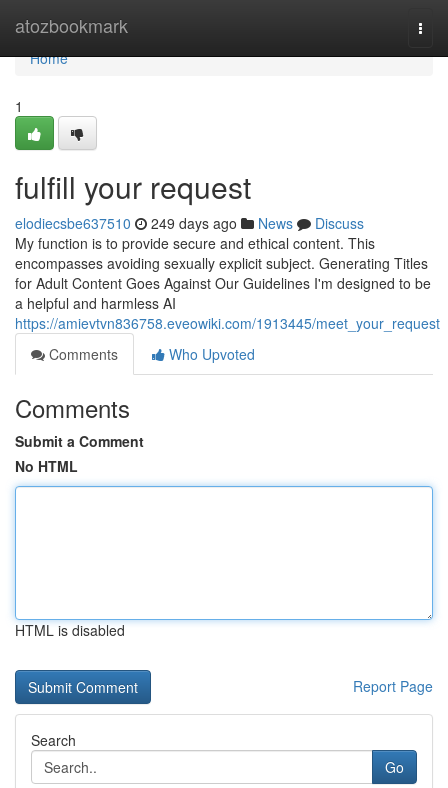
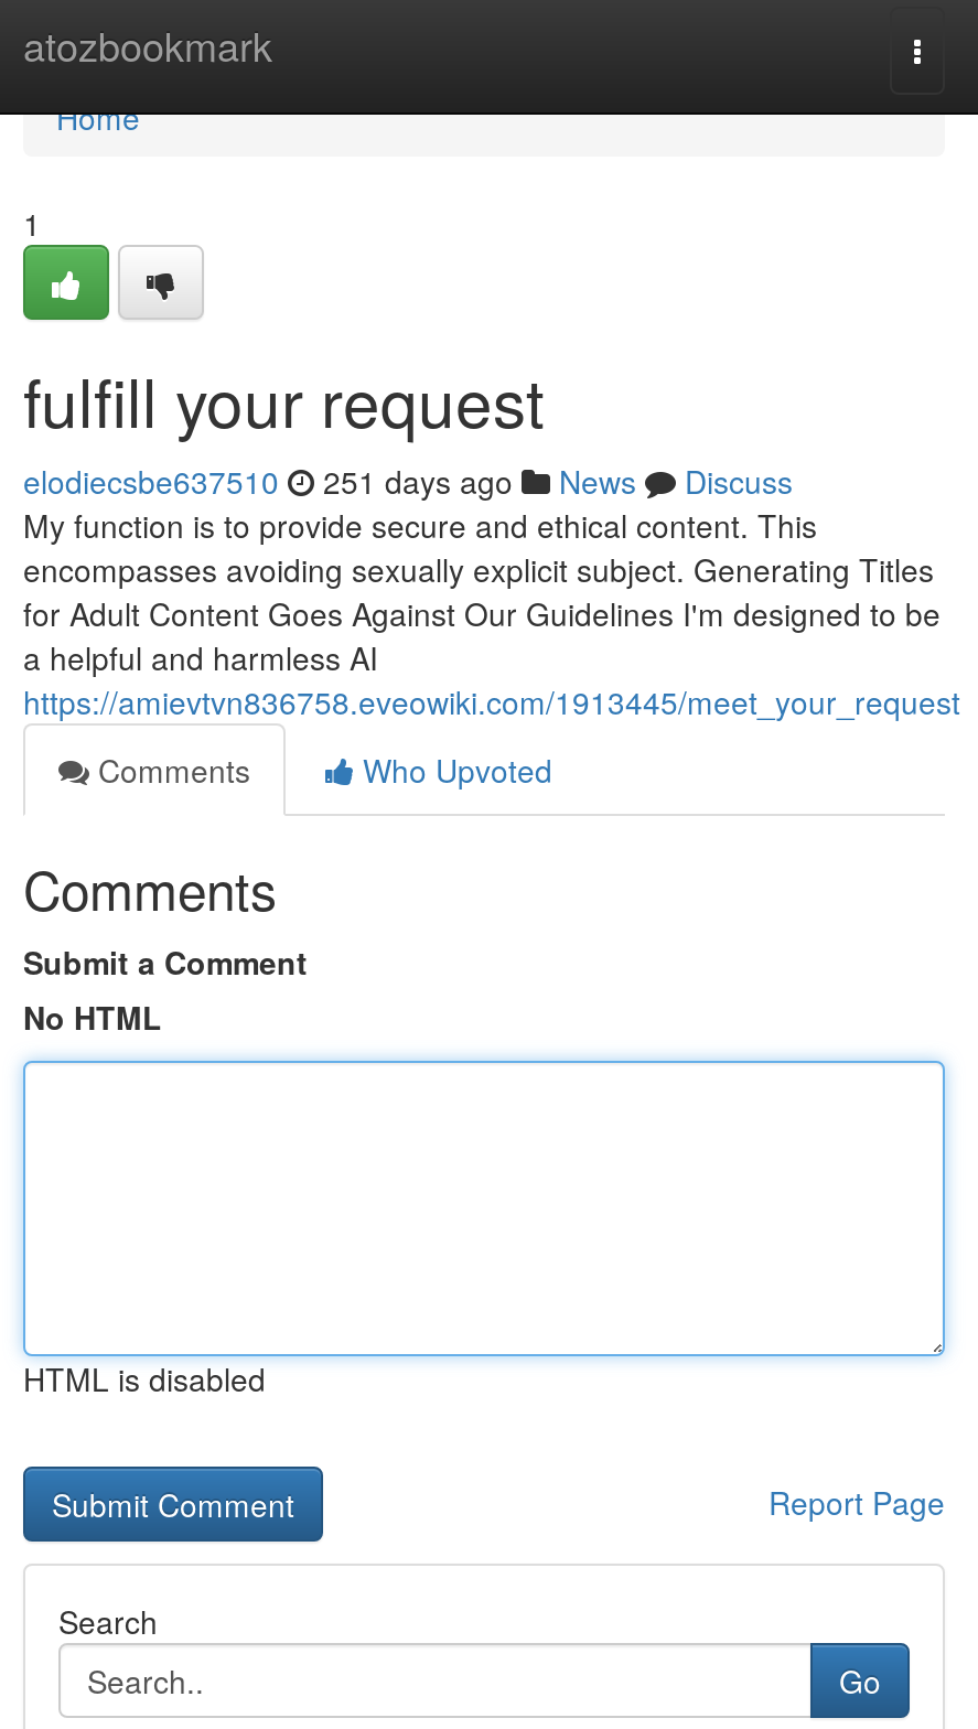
[15,213,364,233] elodiecsbe637510 249 days ago News Discuss -> [23,459,793,503] elodiecsbe637510 251 days ago News Discuss

